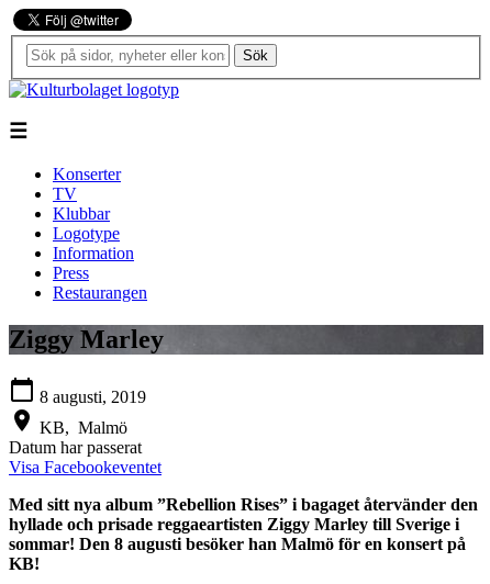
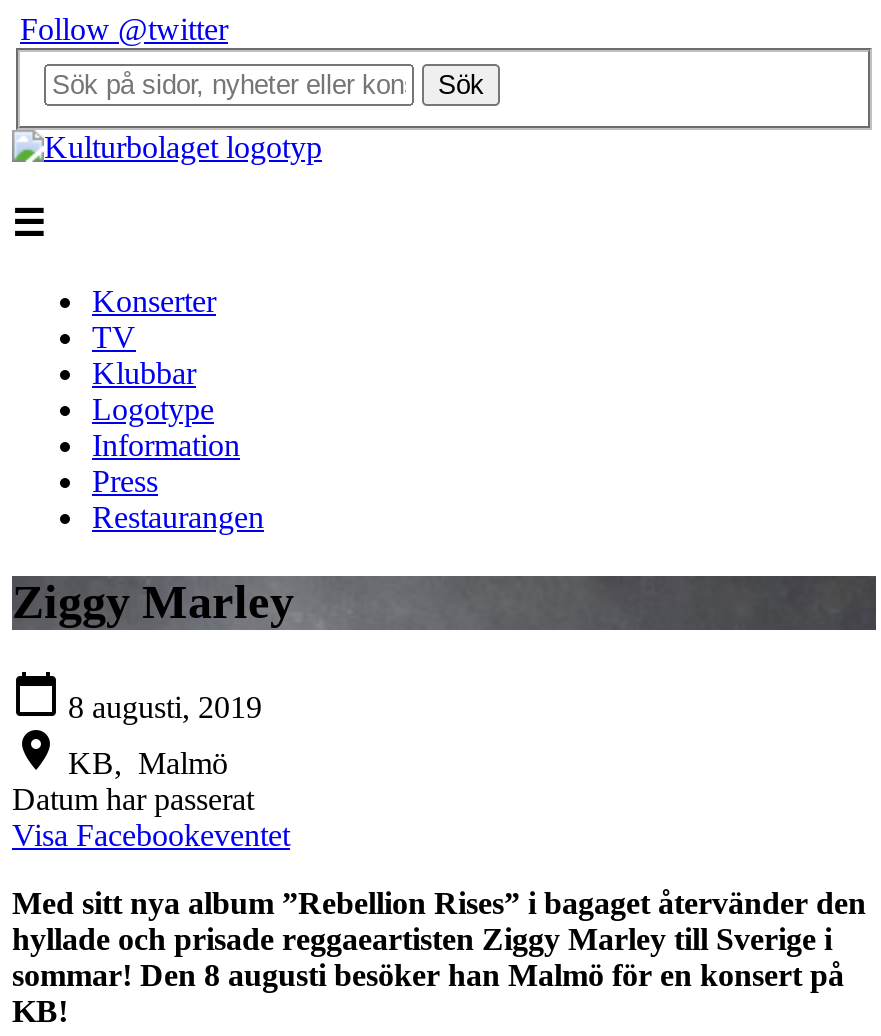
none -> [20,12,228,46] Follow @twitter

